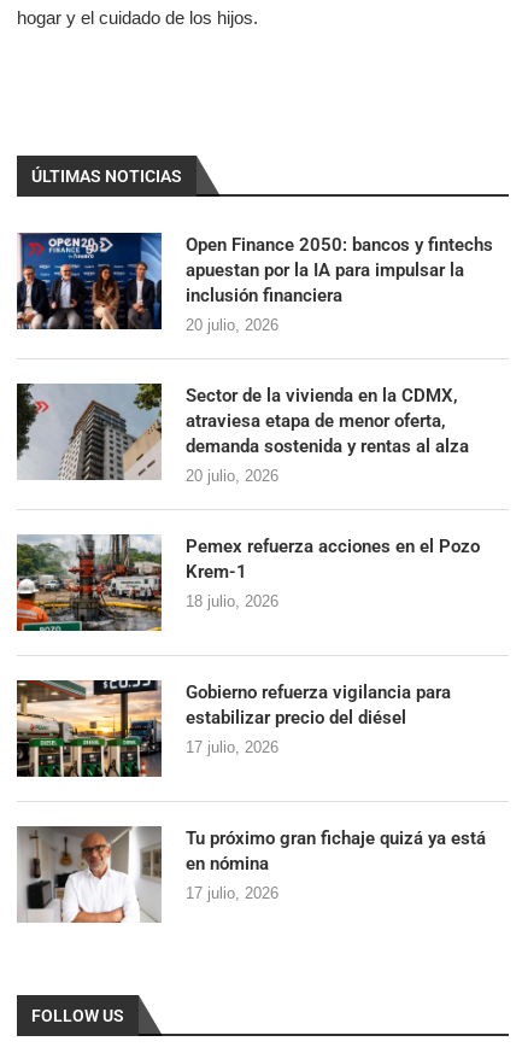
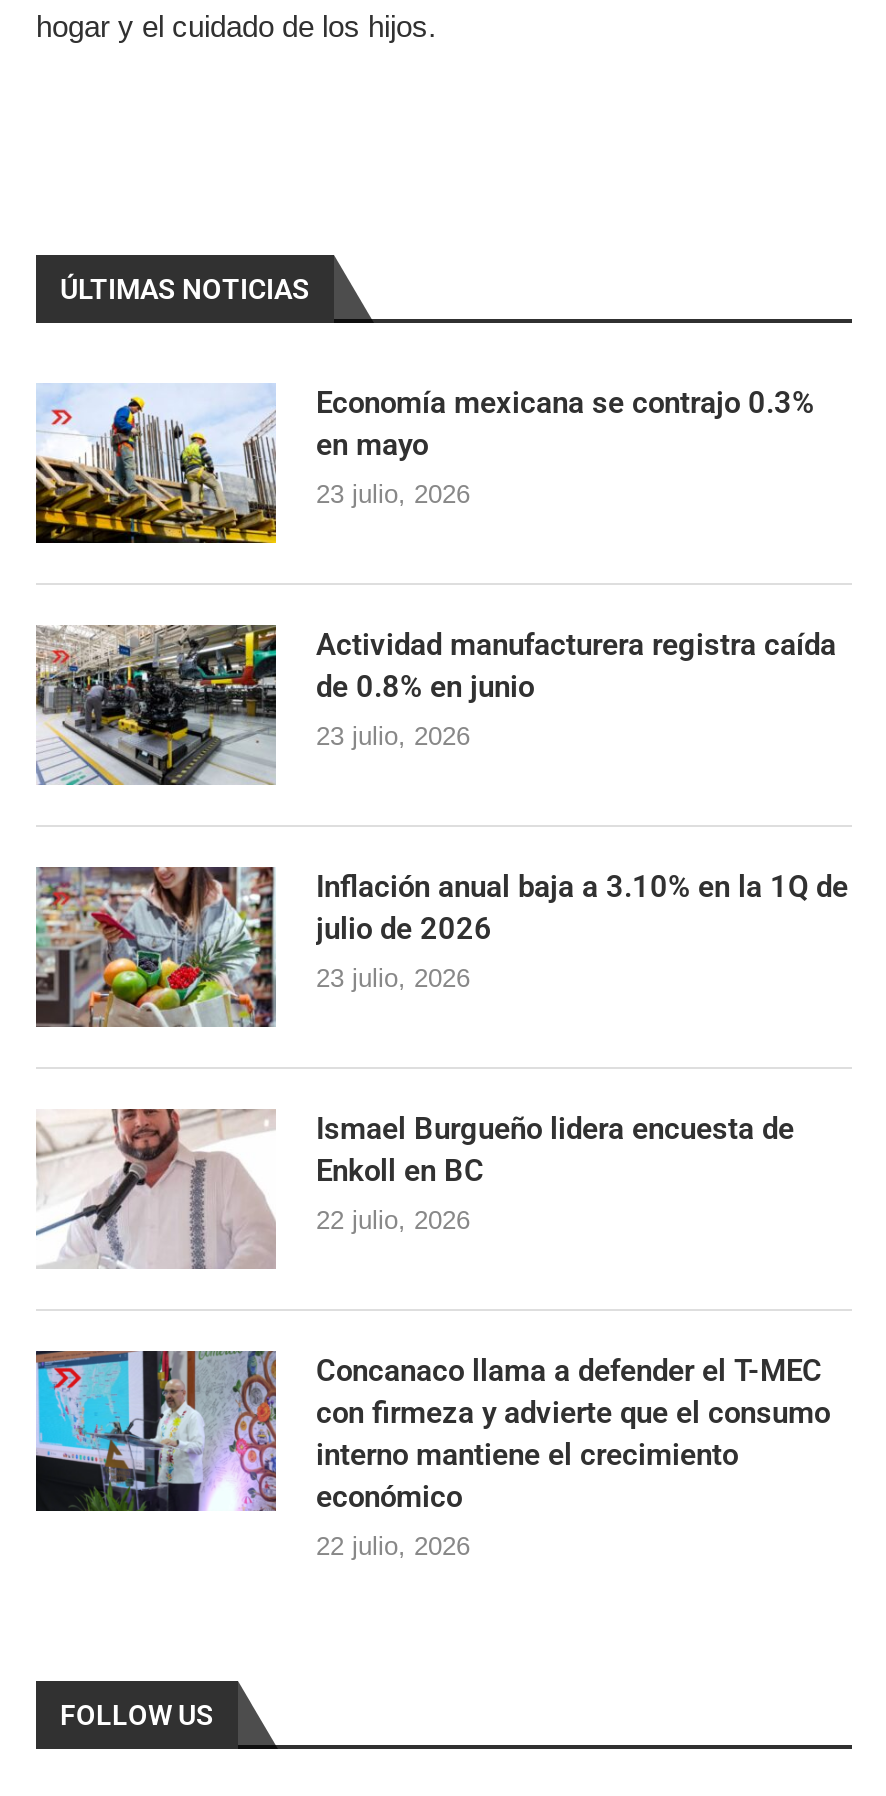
[16,232,493,334] [image] | Open Finance 2050: bancos y fintechs | apuestan por la IA para impulsar la | inclusión financiera | 20 julio, 2026 -> [34,383,814,545] [image] | Economía mexicana se contrajo 0.3% | en mayo | 23 julio, 2026
[16,379,469,485] [image] | Sector de la vivienda en la CDMX, | atraviesa etapa de menor oferta, | demanda sostenida y rentas al alza | 20 julio, 2026 -> [34,623,836,793] [image] | Actividad manufacturera registra caída | de 0.8% en junio | 23 julio, 2026
[16,525,480,632] [image] | Pemex refuerza acciones en el Pozo | Krem-1 | 18 julio, 2026 -> [36,865,848,1043] [image] | Inflación anual baja a 3.10% en la 1Q de | julio de 2026 | 23 julio, 2026
[16,671,451,778] [image] | Gobierno refuerza vigilancia para | estabilizar precio del diésel | 17 julio, 2026 -> [36,1107,794,1285] [image] | Ismael Burgueño lidera encuesta de | Enkoll en BC | 22 julio, 2026
[16,817,486,924] [image] | Tu próximo gran fichaje quizá ya está | en nómina | 17 julio, 2026 -> [34,1349,830,1561] [image] | Concanaco llama a defender el T-MEC | con firmeza y advierte que el consumo | interno mantiene el crecimiento | económico | 22 julio, 2026

